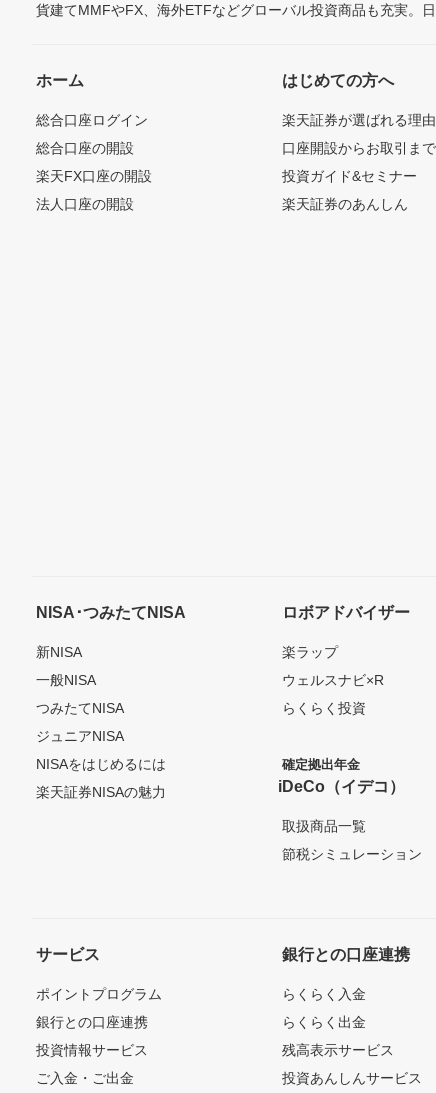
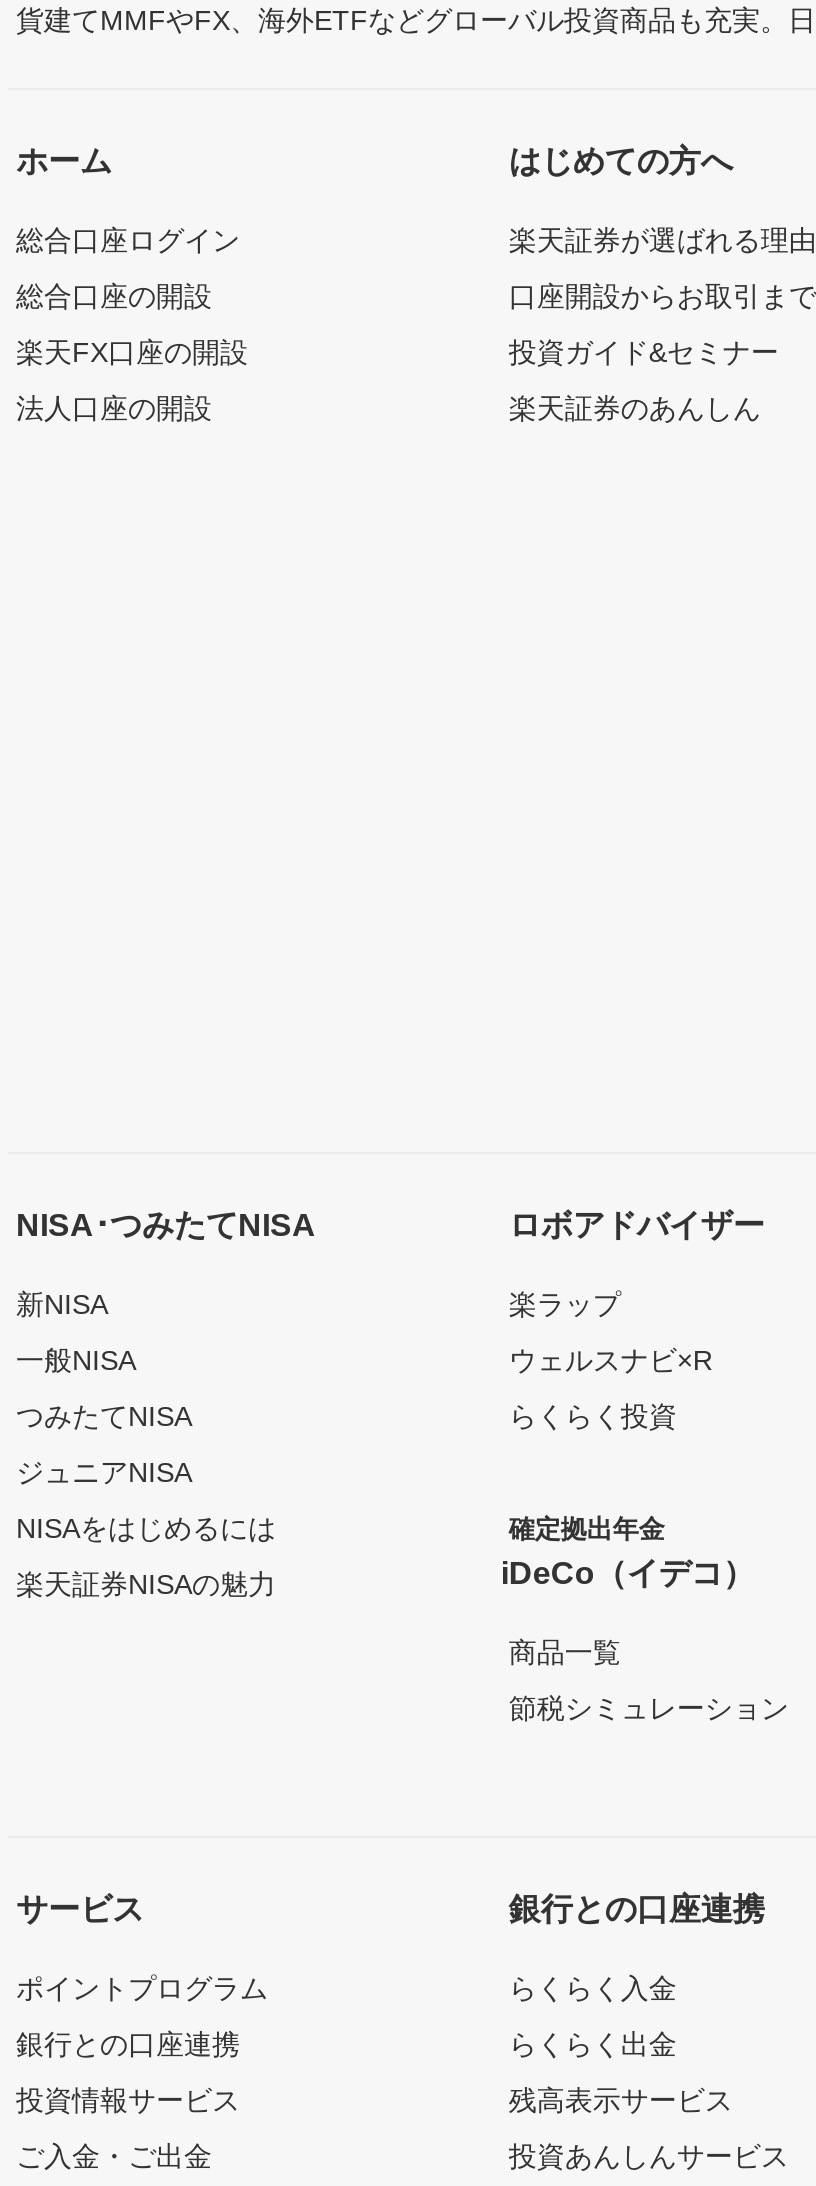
[282,818,366,834] 取扱商品一覧 -> [509,1635,621,1667] 商品一覧

